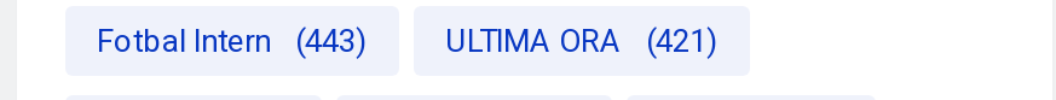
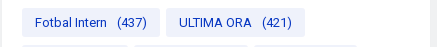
[97,23,368,59] Fotbal Intern (443) -> [35,15,147,30] Fotbal Intern (437)

